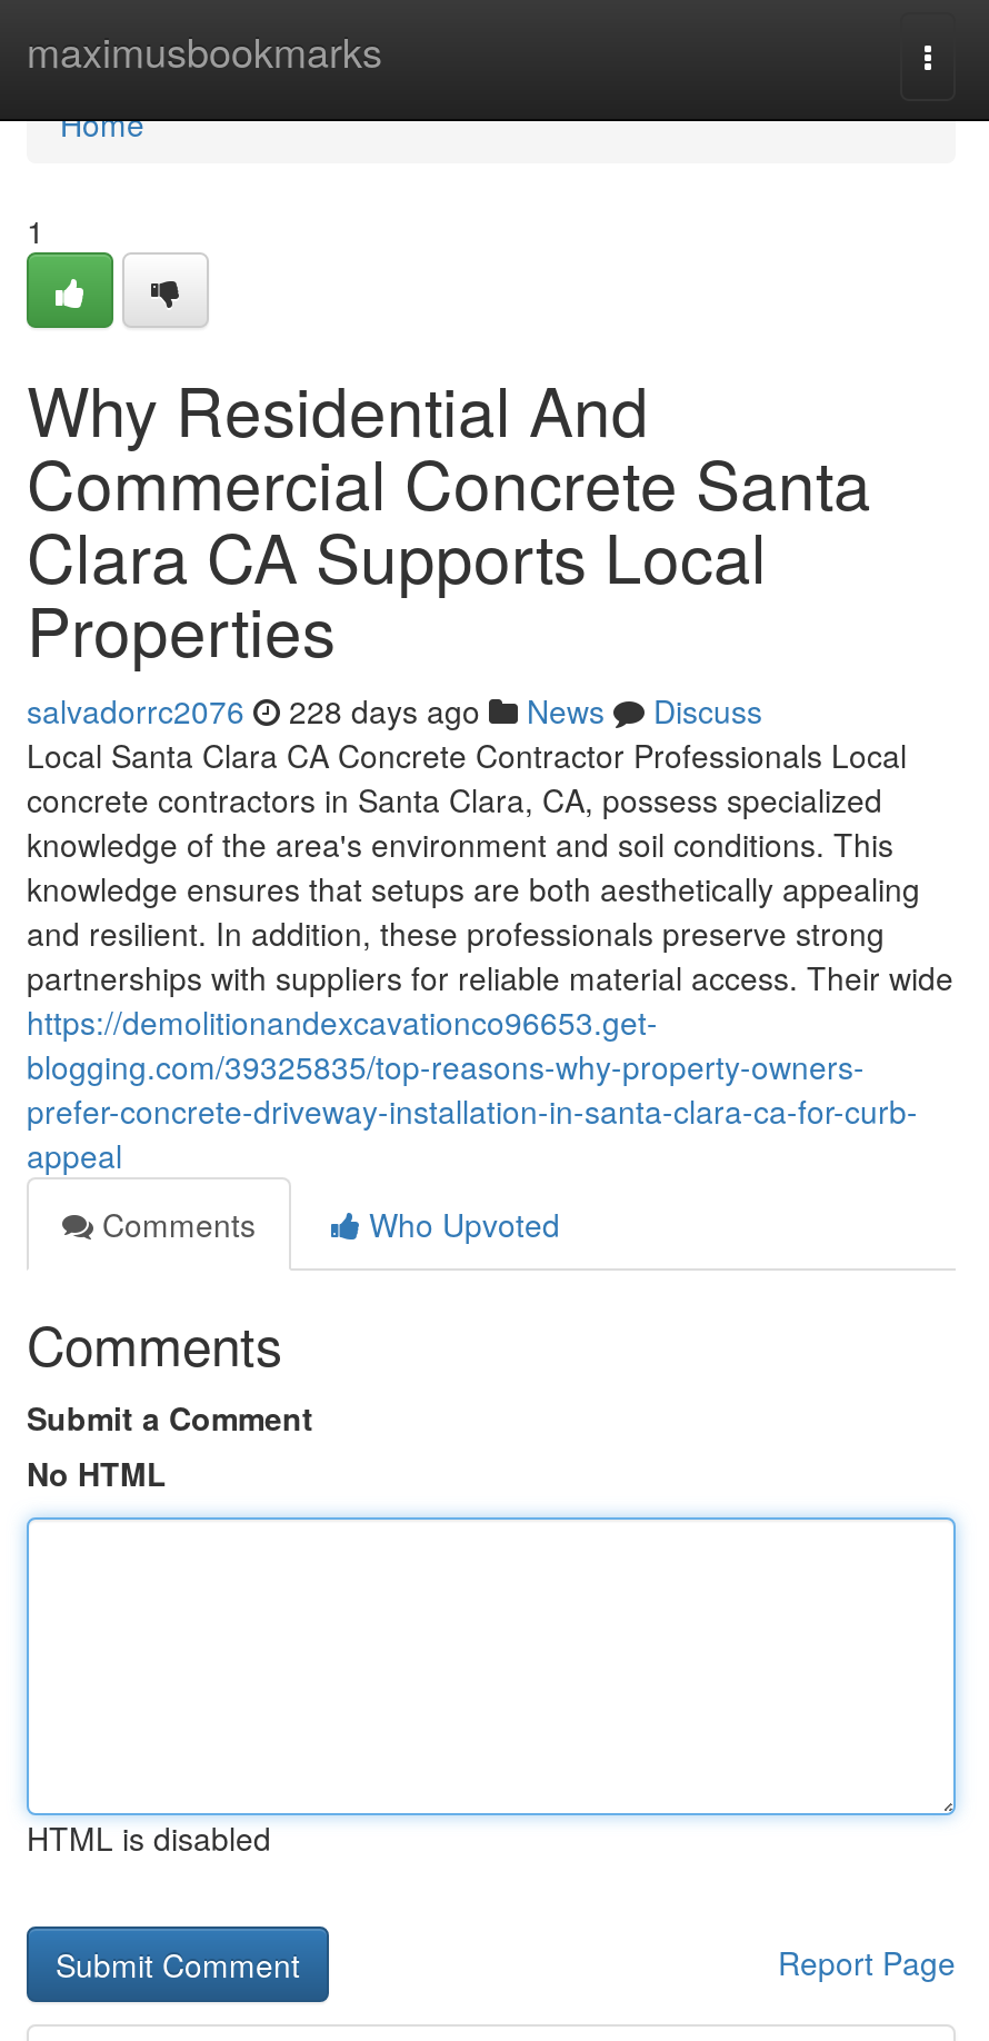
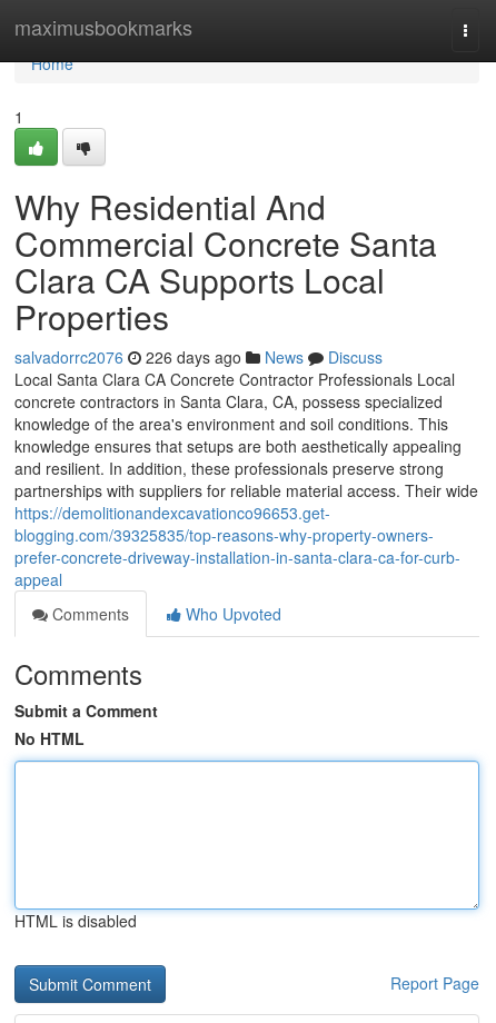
[27,688,762,733] salvadorrc2076 228 days ago News Discuss -> [14,346,383,368] salvadorrc2076 226 days ago News Discuss

